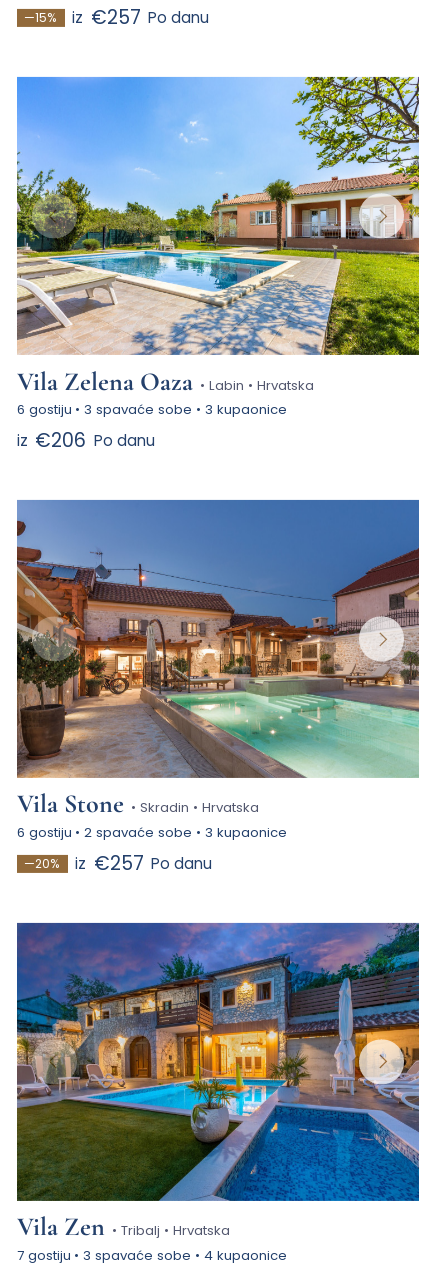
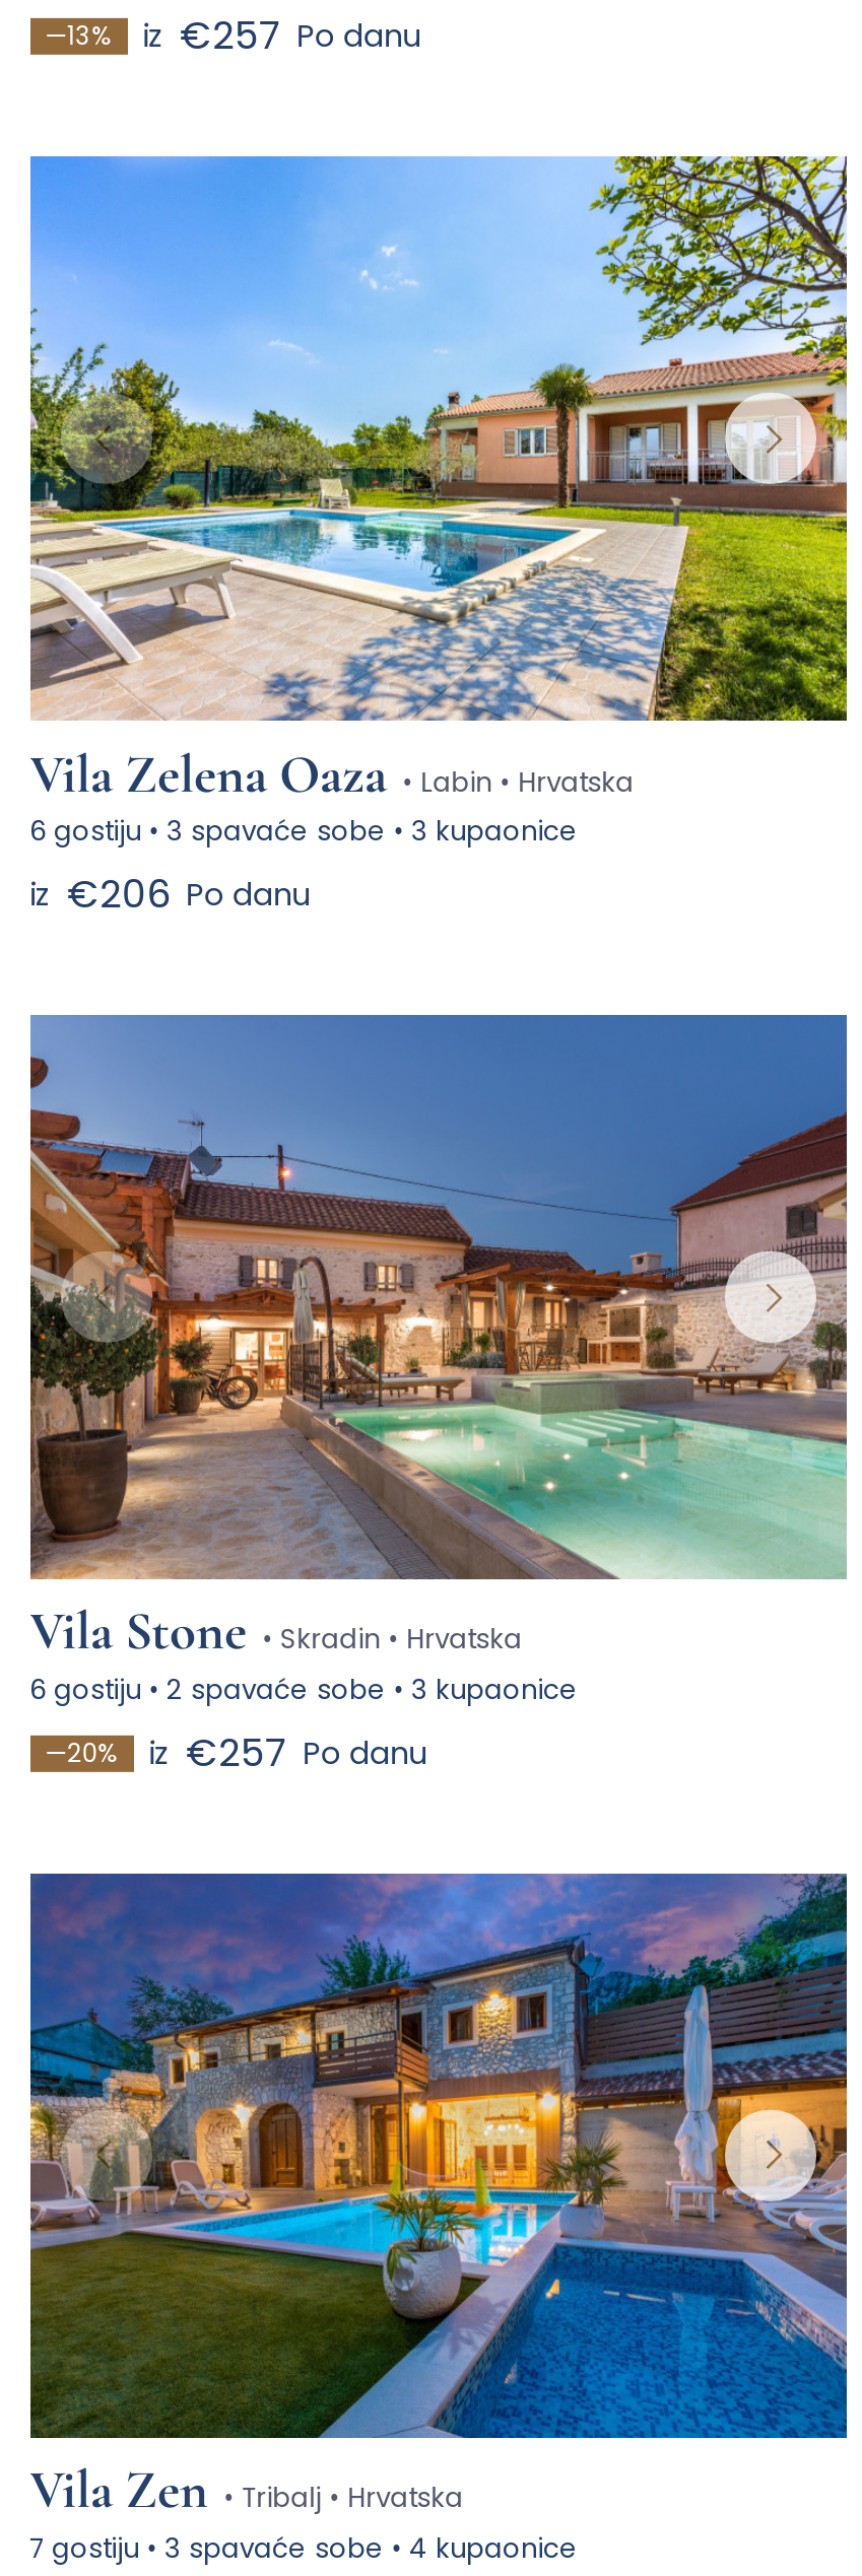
[24,4,209,31] —15% iz €257 Po danu -> [45,8,421,63] —13% iz €257 Po danu

